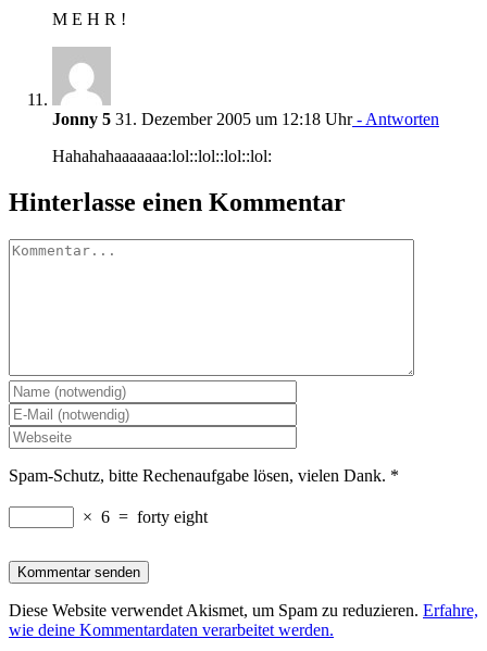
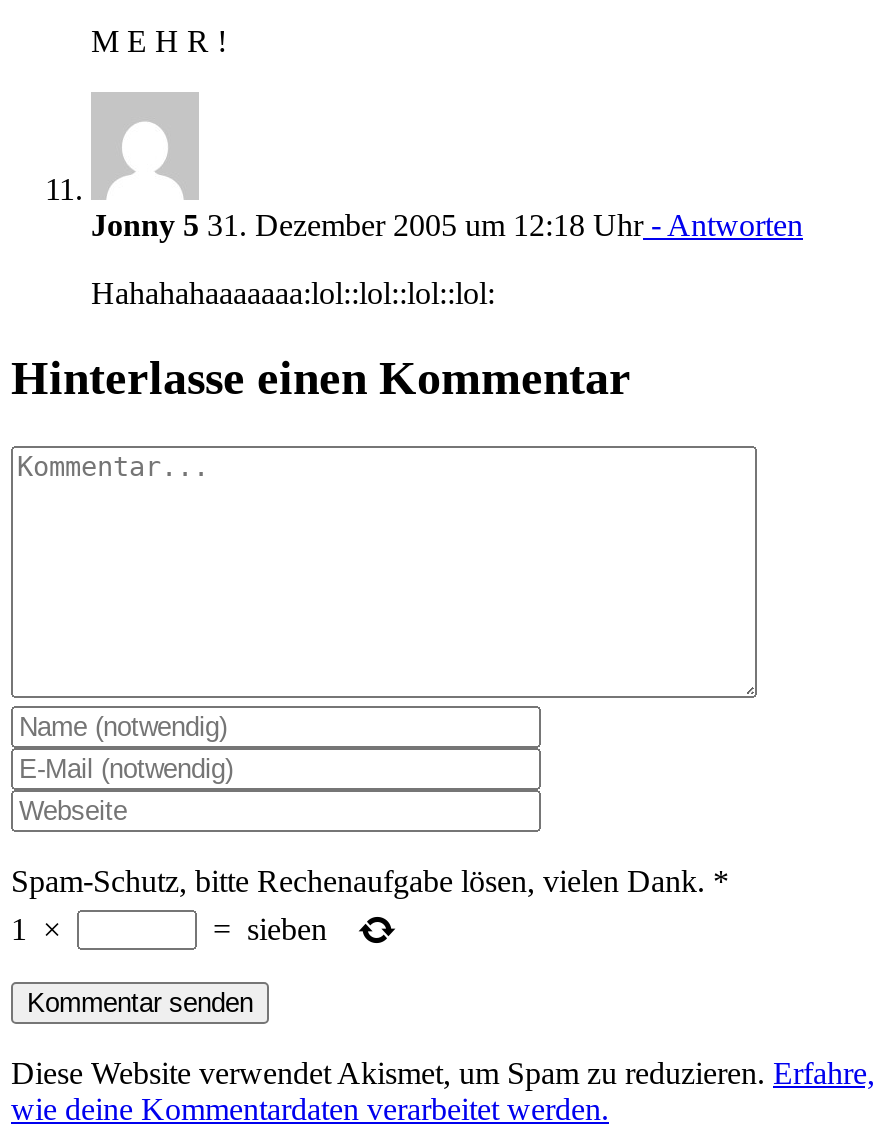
[78,507,208,525] × 6 = forty eight -> [11,911,327,945] 1 × | = sieben

